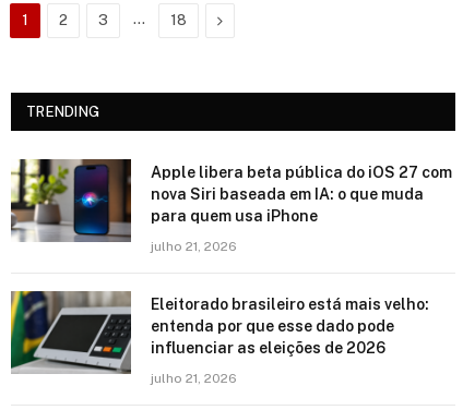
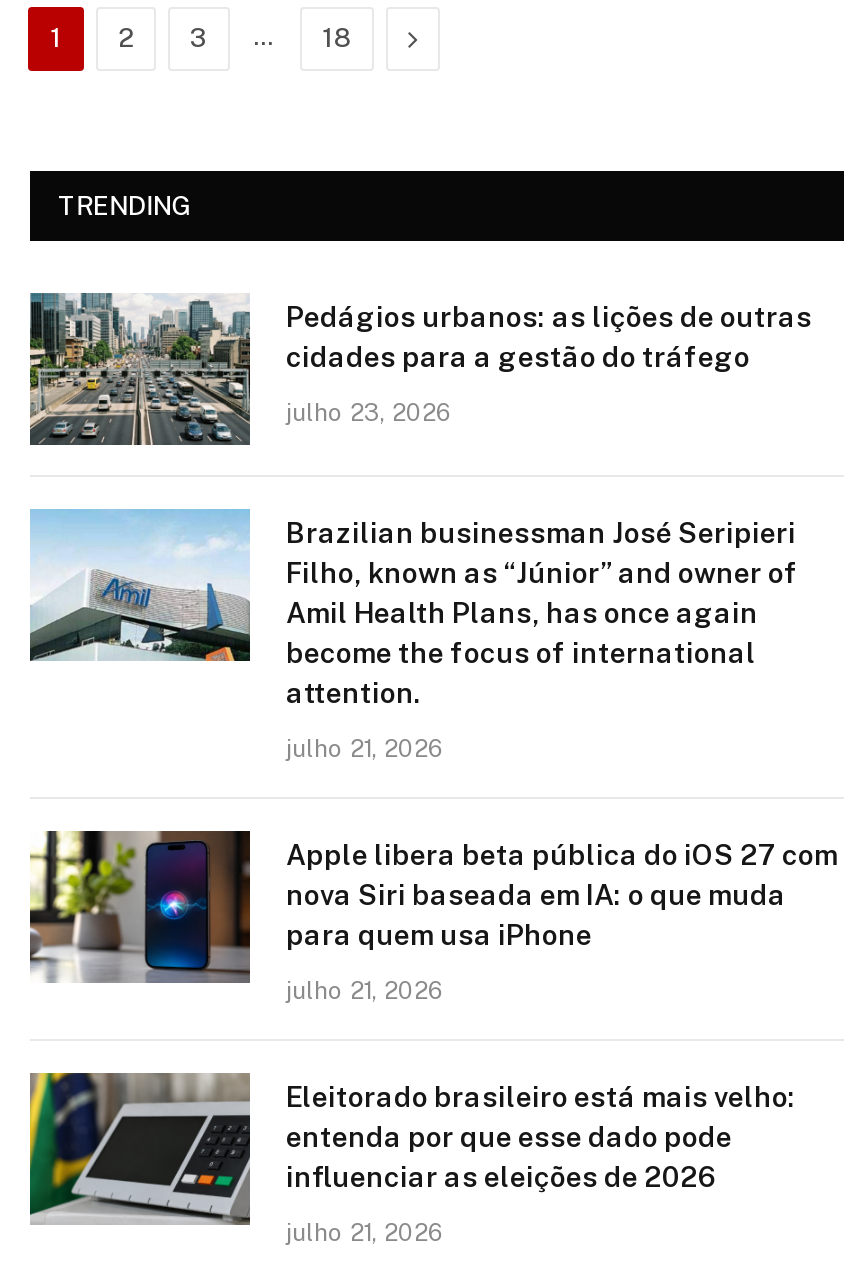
none -> [28,291,812,447] [image] | Pedágios urbanos: as lições de outras | cidades para a gestão do tráfego | julho 23, 2026
none -> [28,507,798,763] [image] | Brazilian businessman José Seripieri | Filho, known as “Júnior” and owner of | Amil Health Plans, has once again | become the focus of international | attention. | julho 21, 2026

